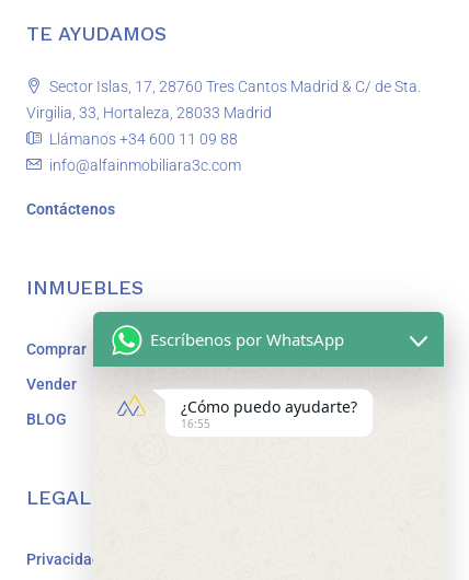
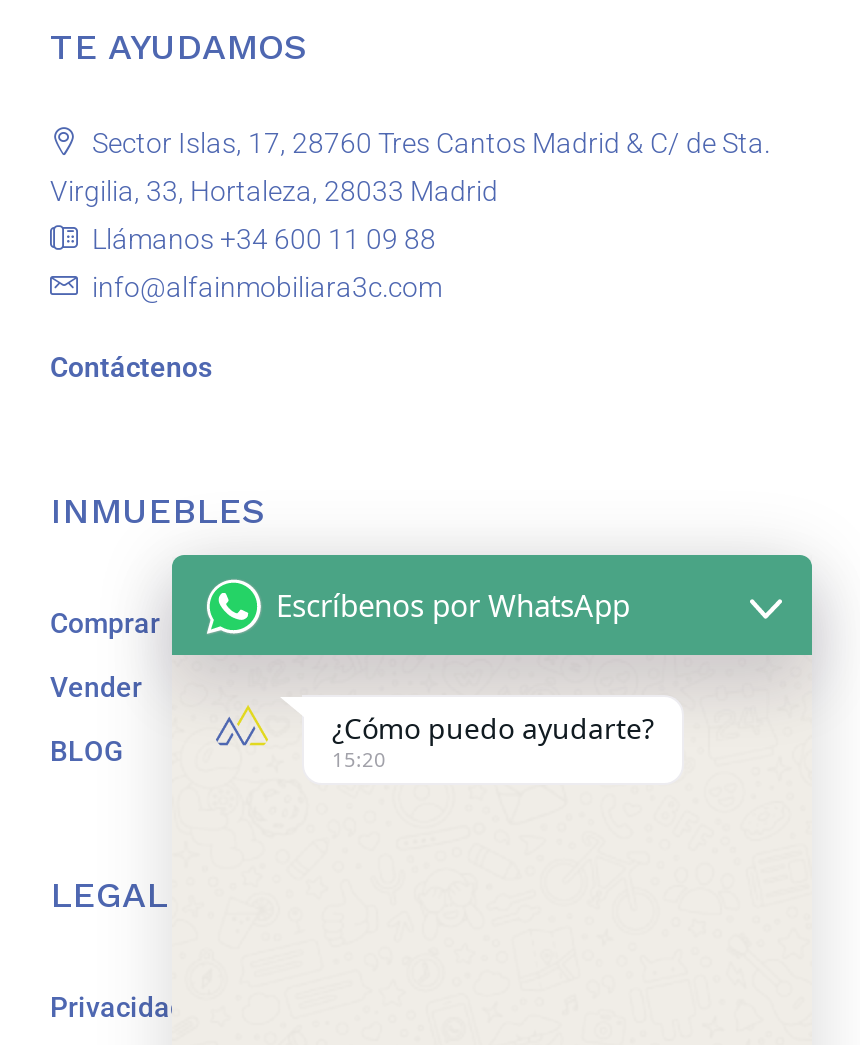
[181,416,210,431] 16:55 -> [332,745,386,773] 15:20

